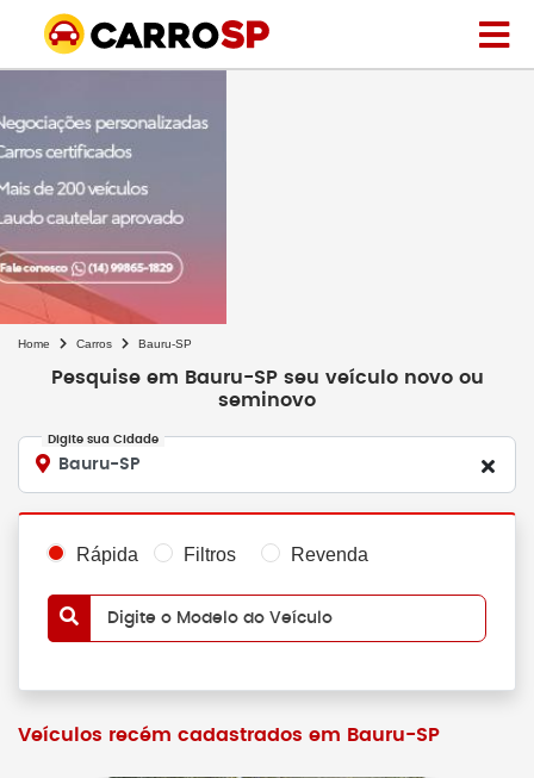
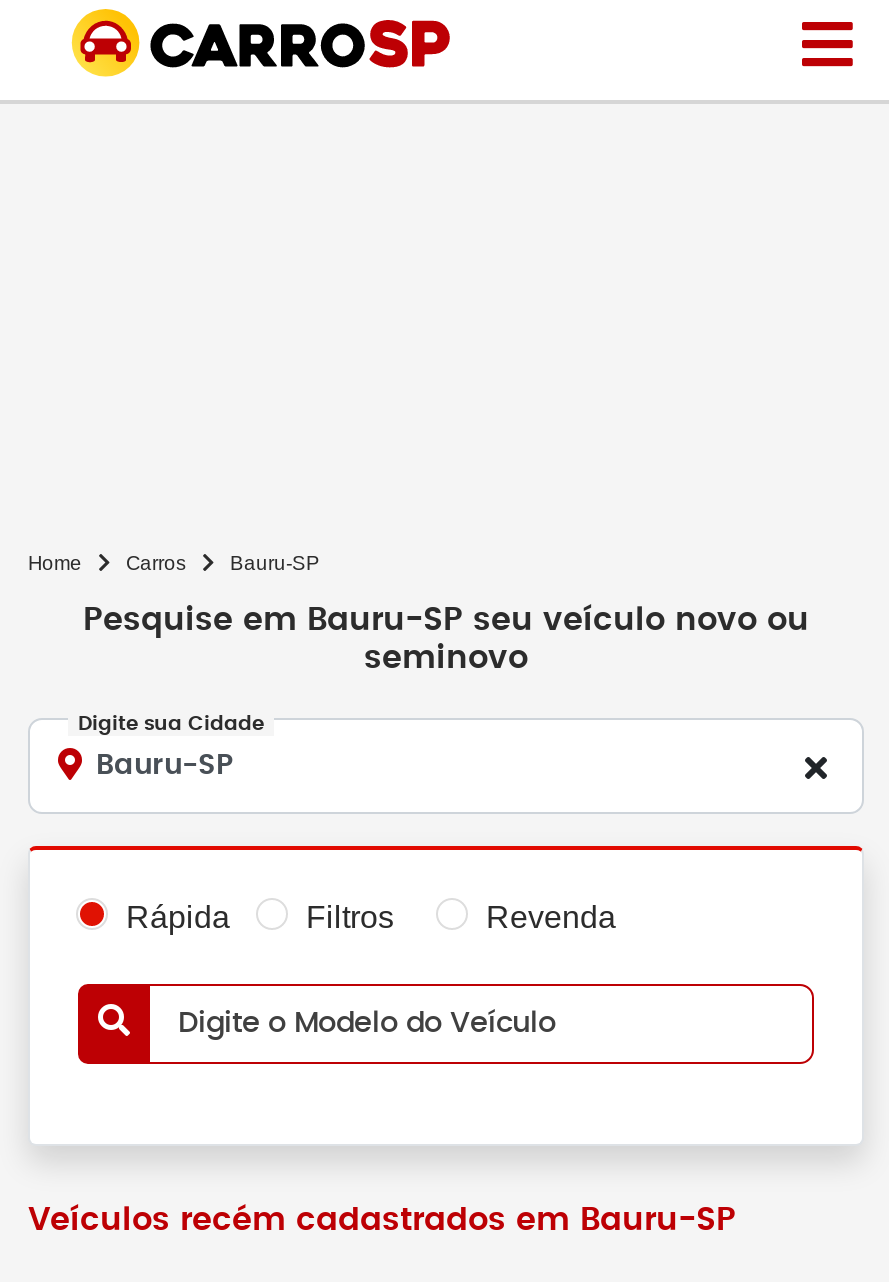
[4,69,228,325] [image] -> none

